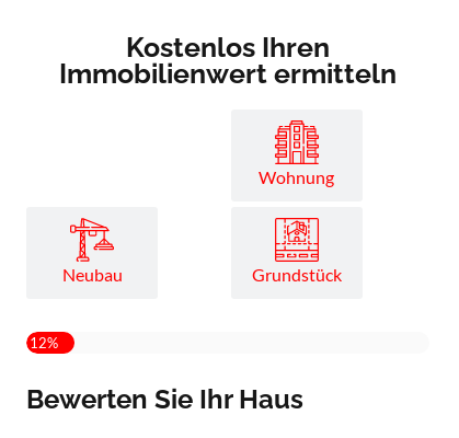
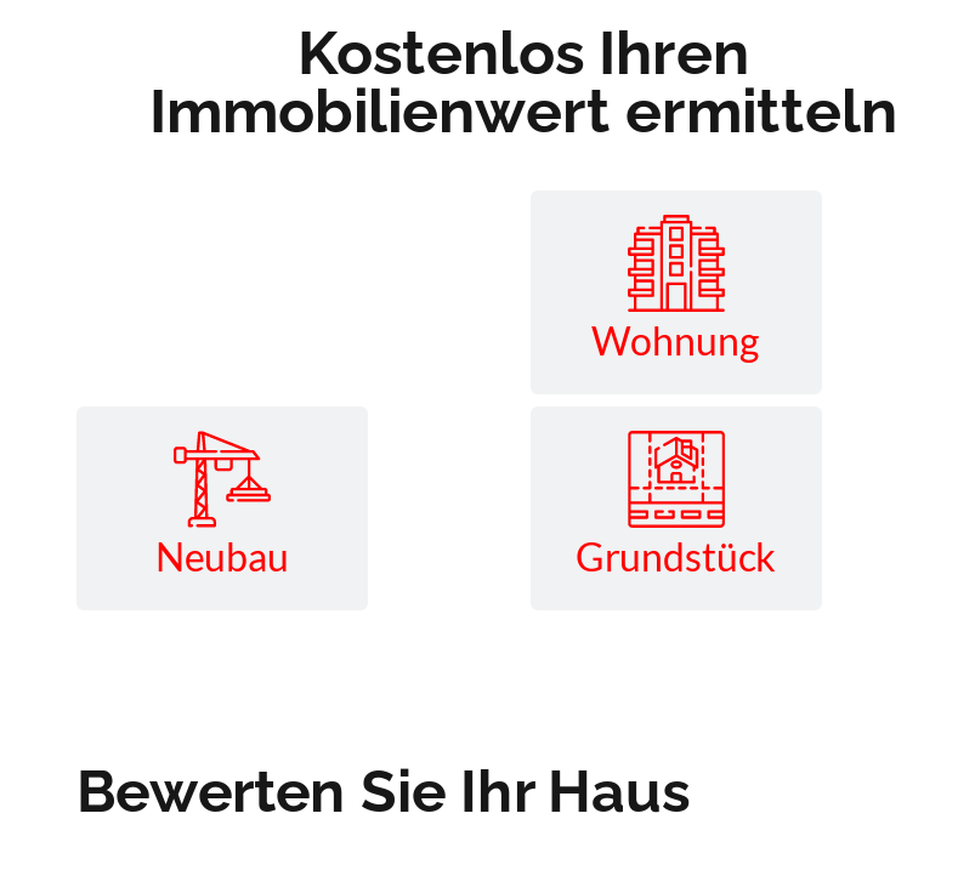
[30,334,58,351] 12% -> none

